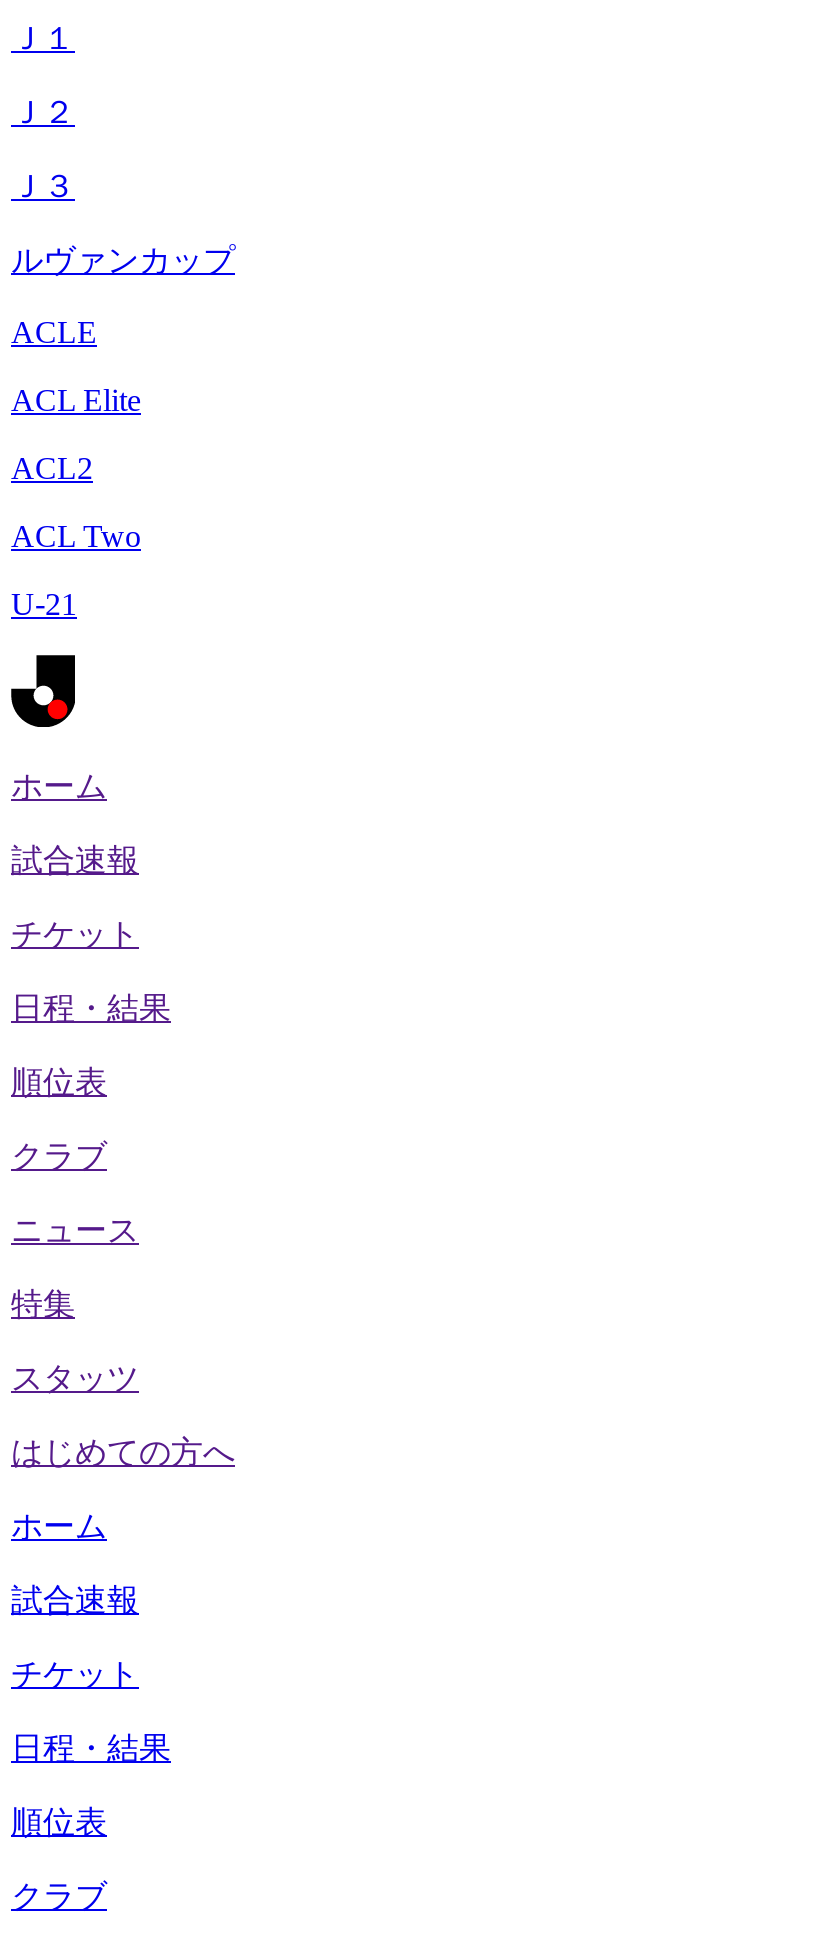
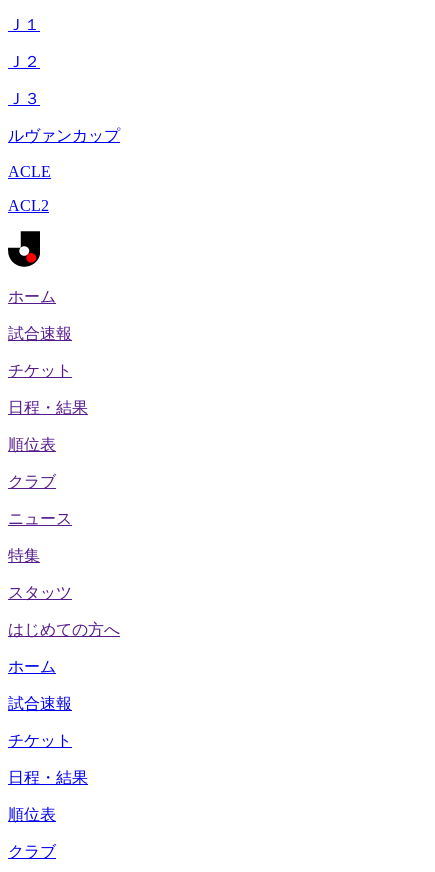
[11,383,141,417] ACL Elite -> none
[11,519,141,621] ACL Two | U-21 -> none

